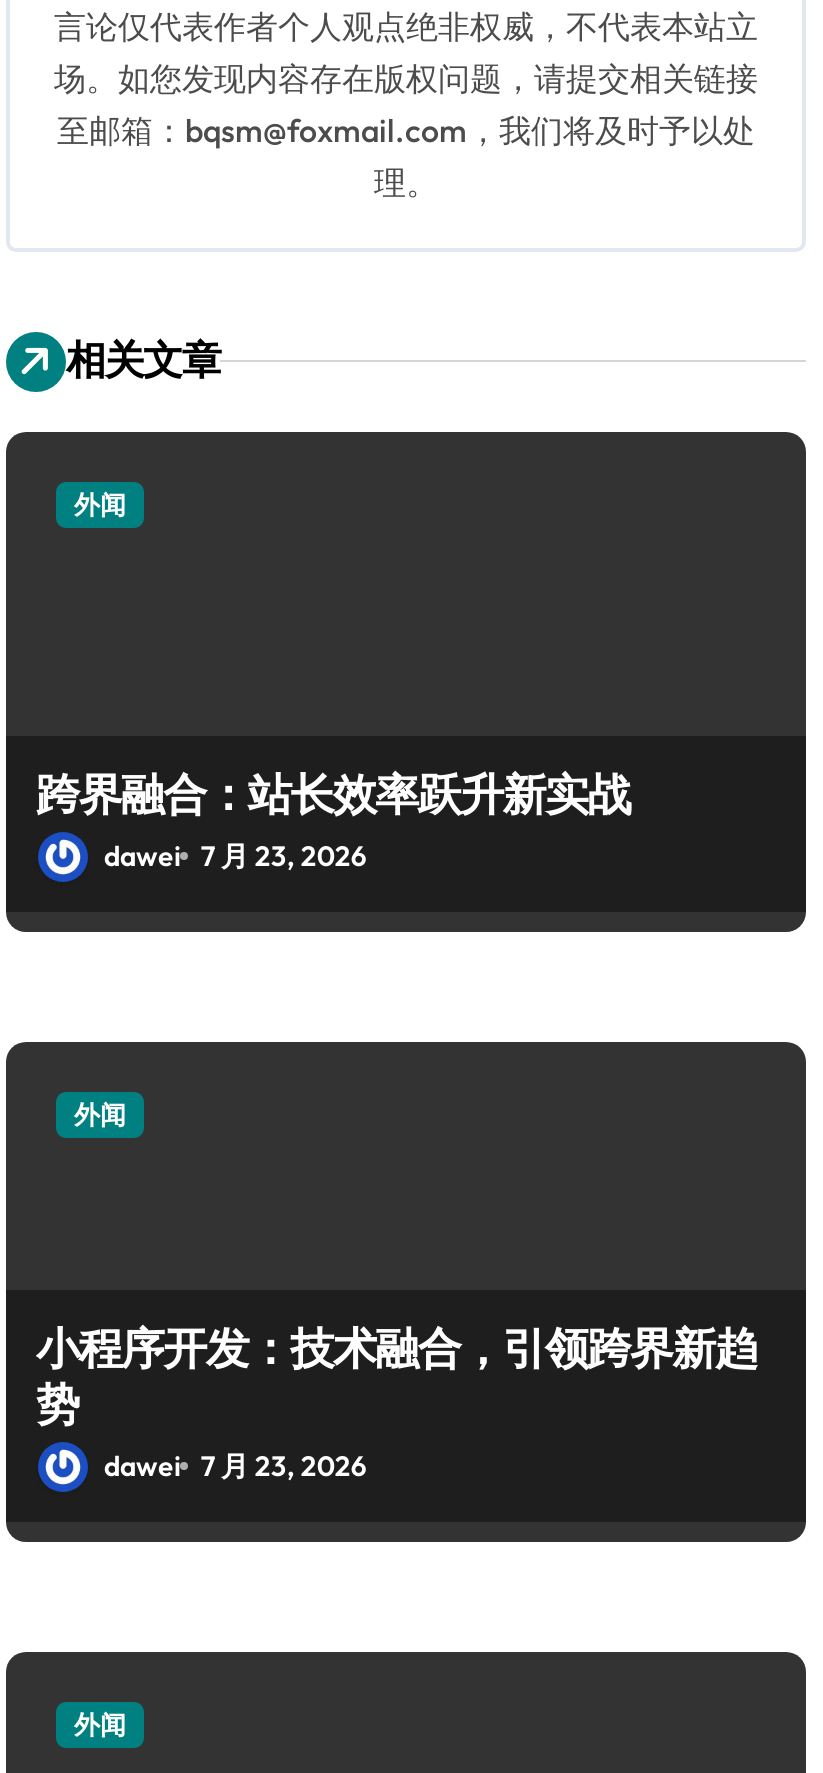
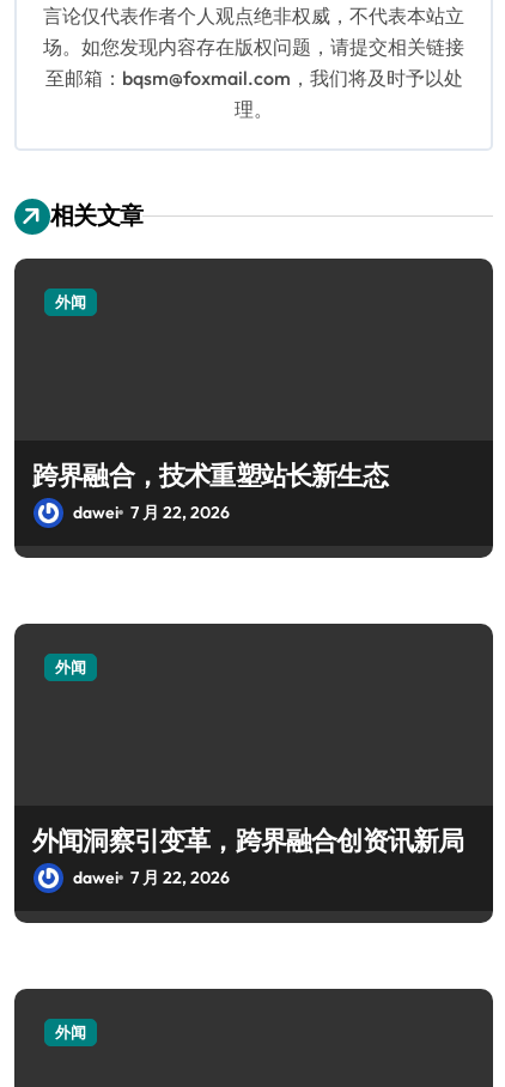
[36,766,630,822] 跨界融合：站长效率跃升新实战 -> [32,459,388,492] 跨界融合，技术重塑站长新生态
[104,838,367,874] dawei 7 月 23, 2026 -> [73,502,230,523] dawei 7 月 22, 2026
[36,1320,757,1484] 小程序开发：技术融合，引领跨界新趋 | 势 | dawei 7 月 23, 2026 -> [32,824,464,888] 外闻洞察引变革，跨界融合创资讯新局 | dawei 7 月 22, 2026

